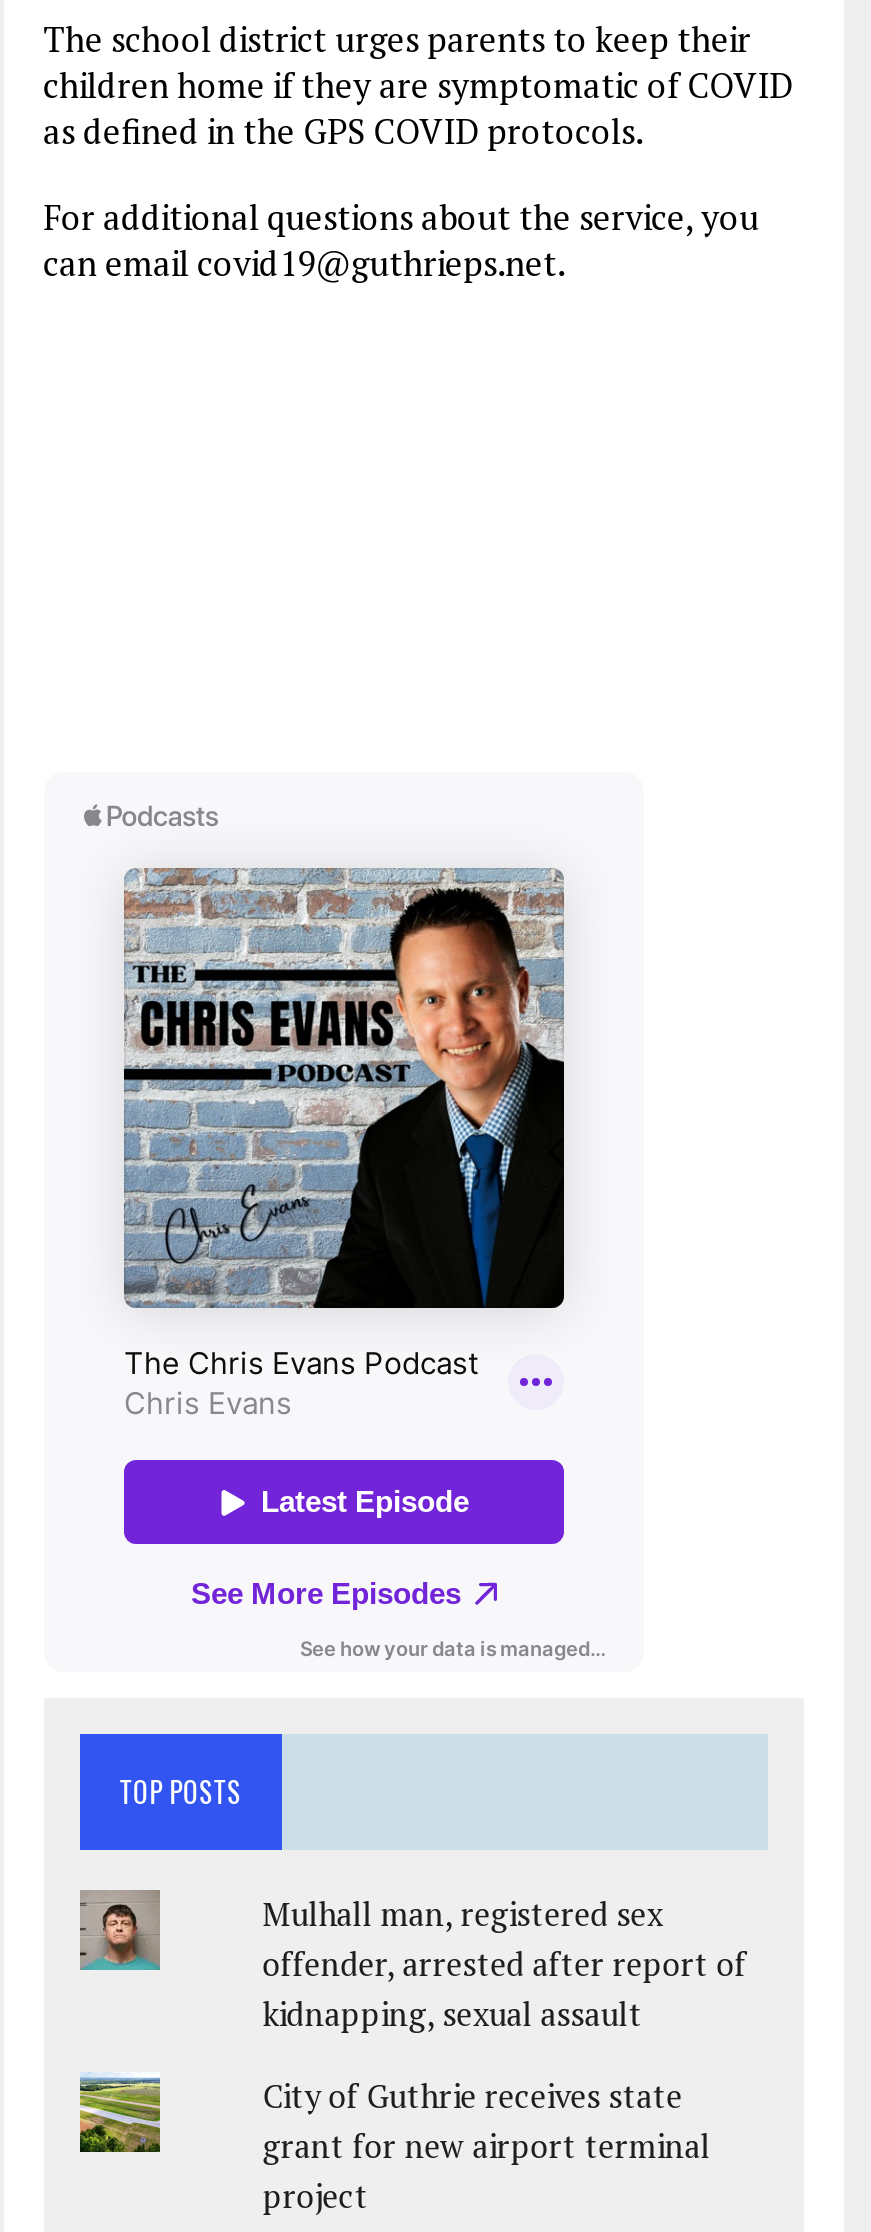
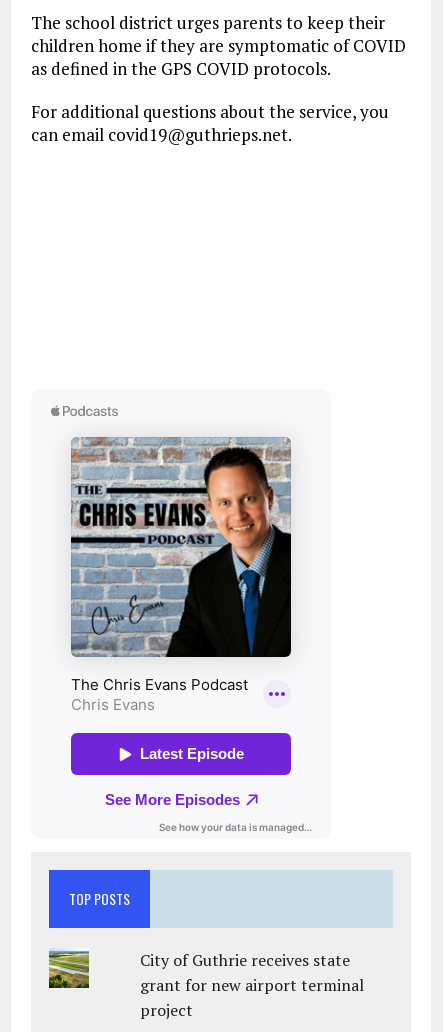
[80,1888,160,1972] [image] -> none
[263,1891,747,2035] Mulhall man, registered sex | offender, arrested after report of | kidnapping, sexual assault -> none

